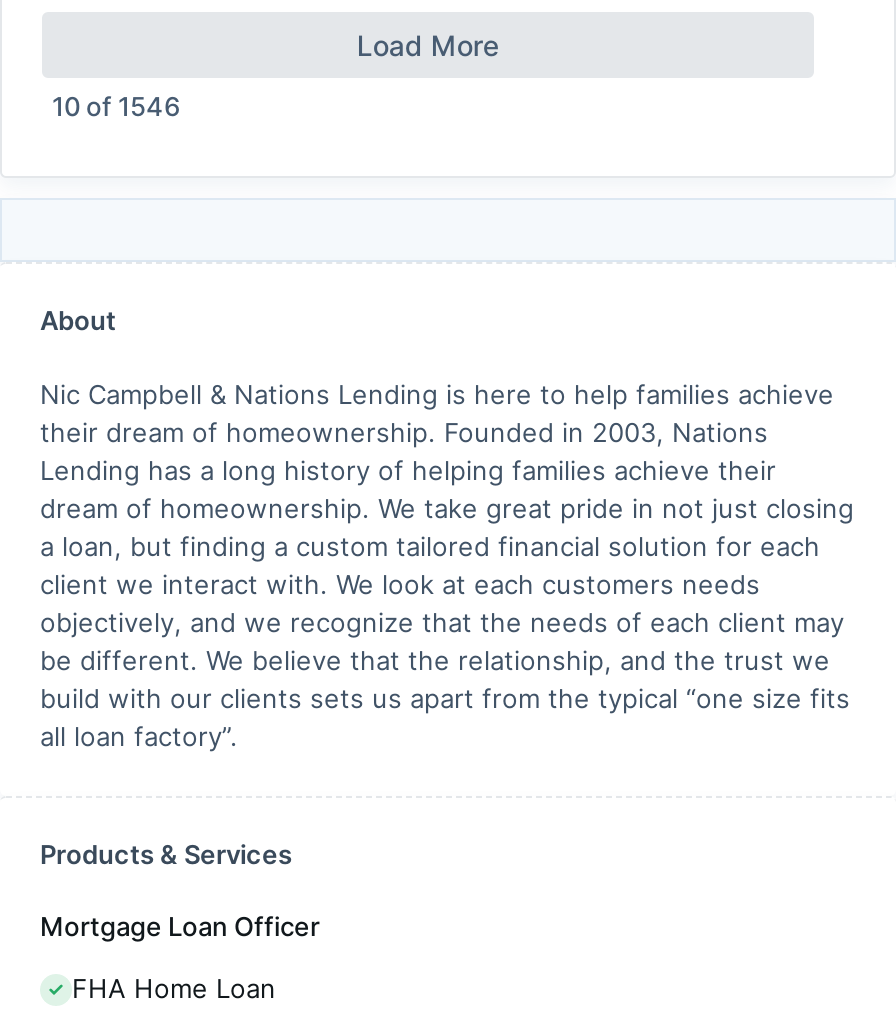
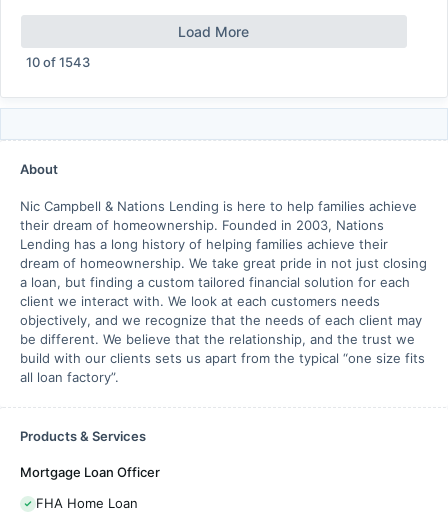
[52,90,180,122] 10 of 1546 -> [26,54,90,70] 10 of 1543

